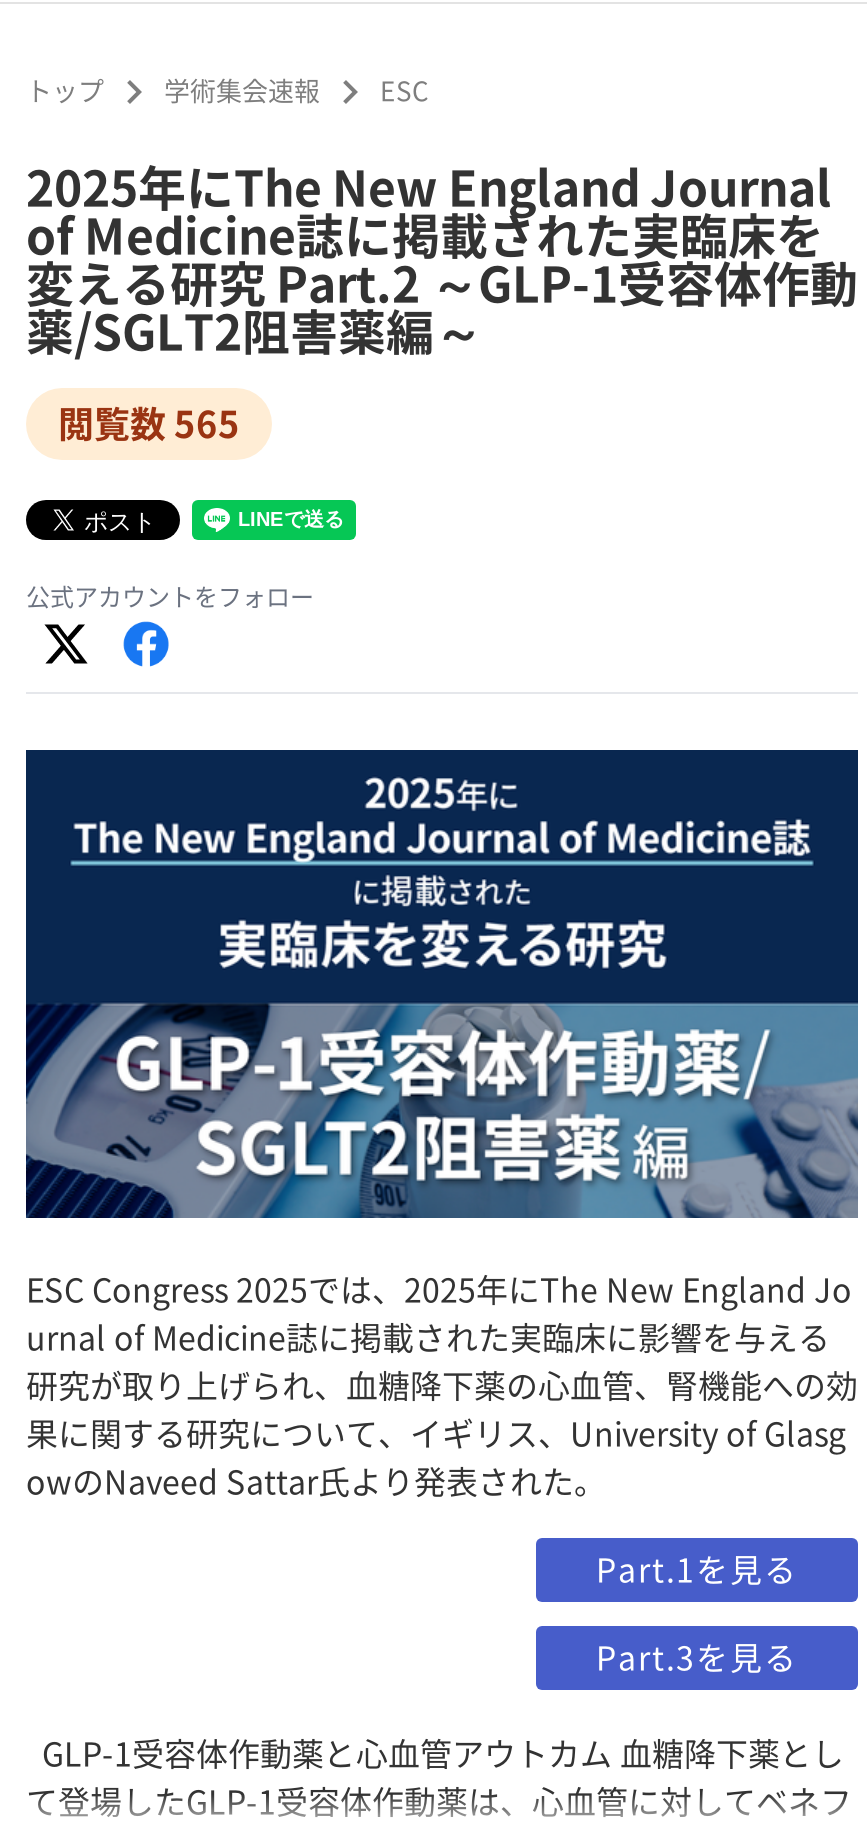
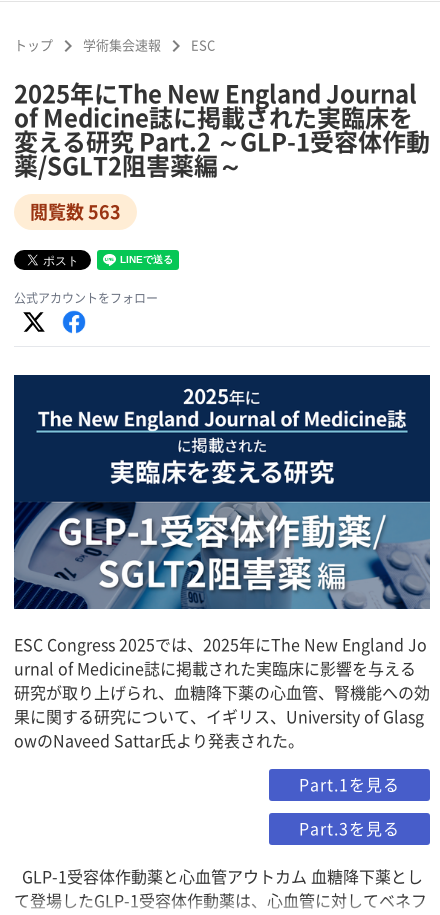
[58,407,240,443] 閲覧数 565 -> [30,203,121,221] 閲覧数 563

